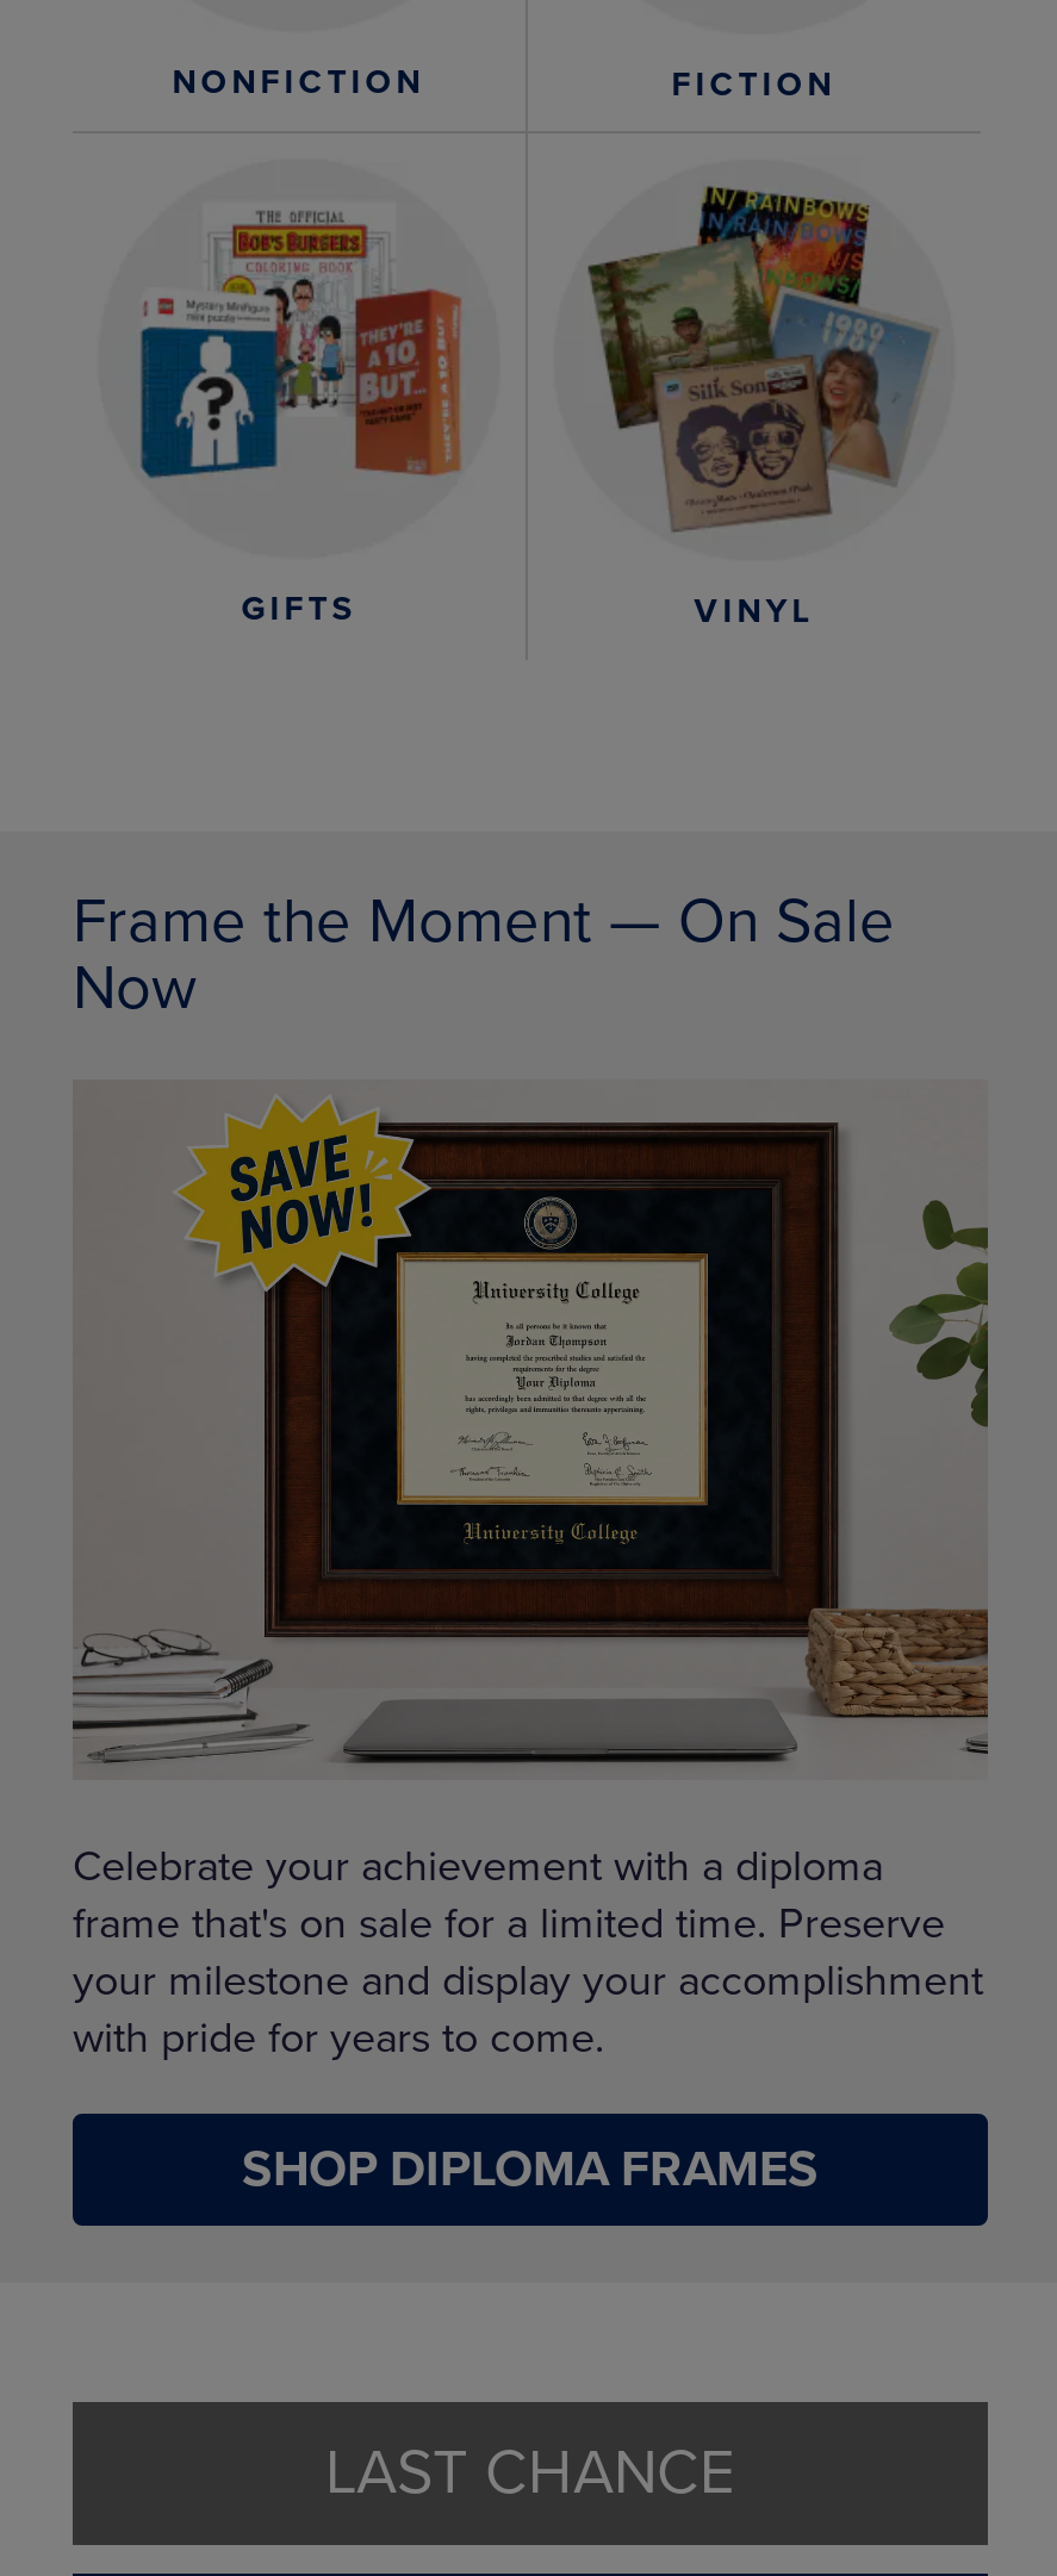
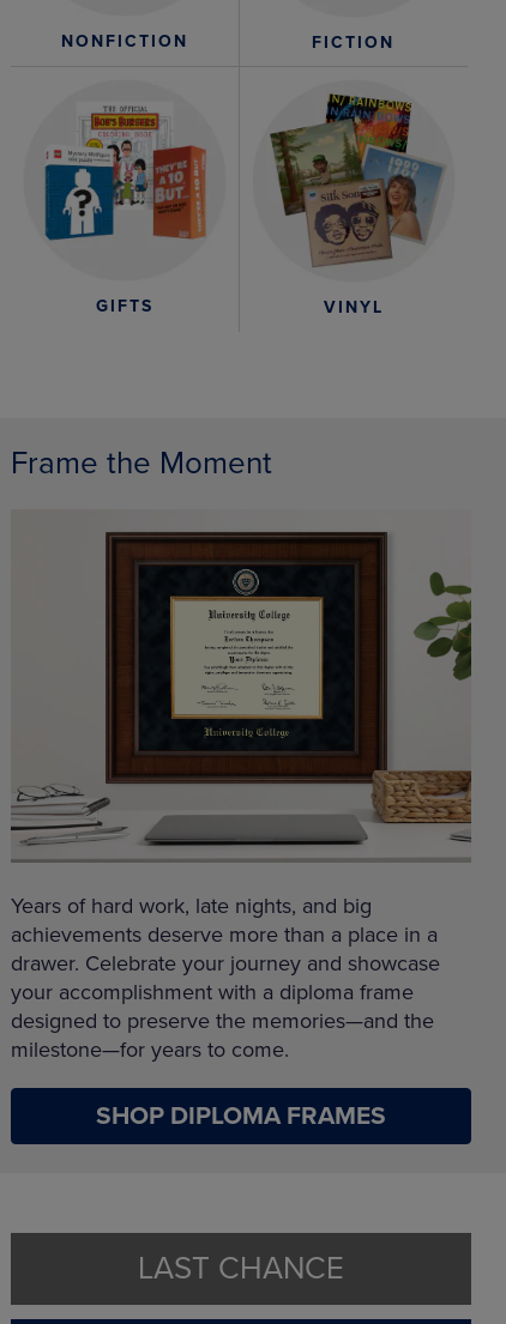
[73,884,895,1024] Frame the Moment — On Sale | Now -> [11,444,272,482] Frame the Moment
[73,1056,990,2063] [image] | Celebrate your achievement with a diploma | frame that's on sale for a limited time. Preserve | your milestone and display your accomplishment | with pride for years to come. -> [11,530,472,1062] [image] | Years of hard work, late nights, and big | achievements deserve more than a place in a | drawer. Celebrate your journey and showcase | your accomplishment with a diploma frame | designed to preserve the memories—and the | milestone—for years to come.

